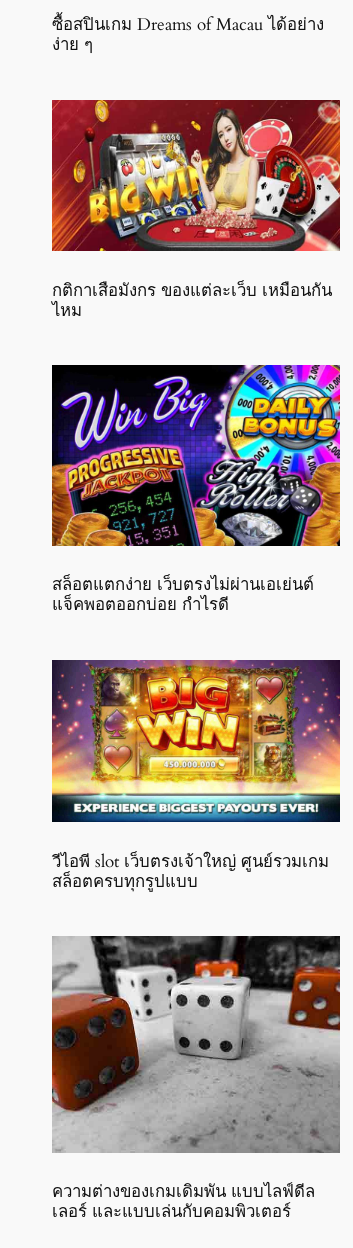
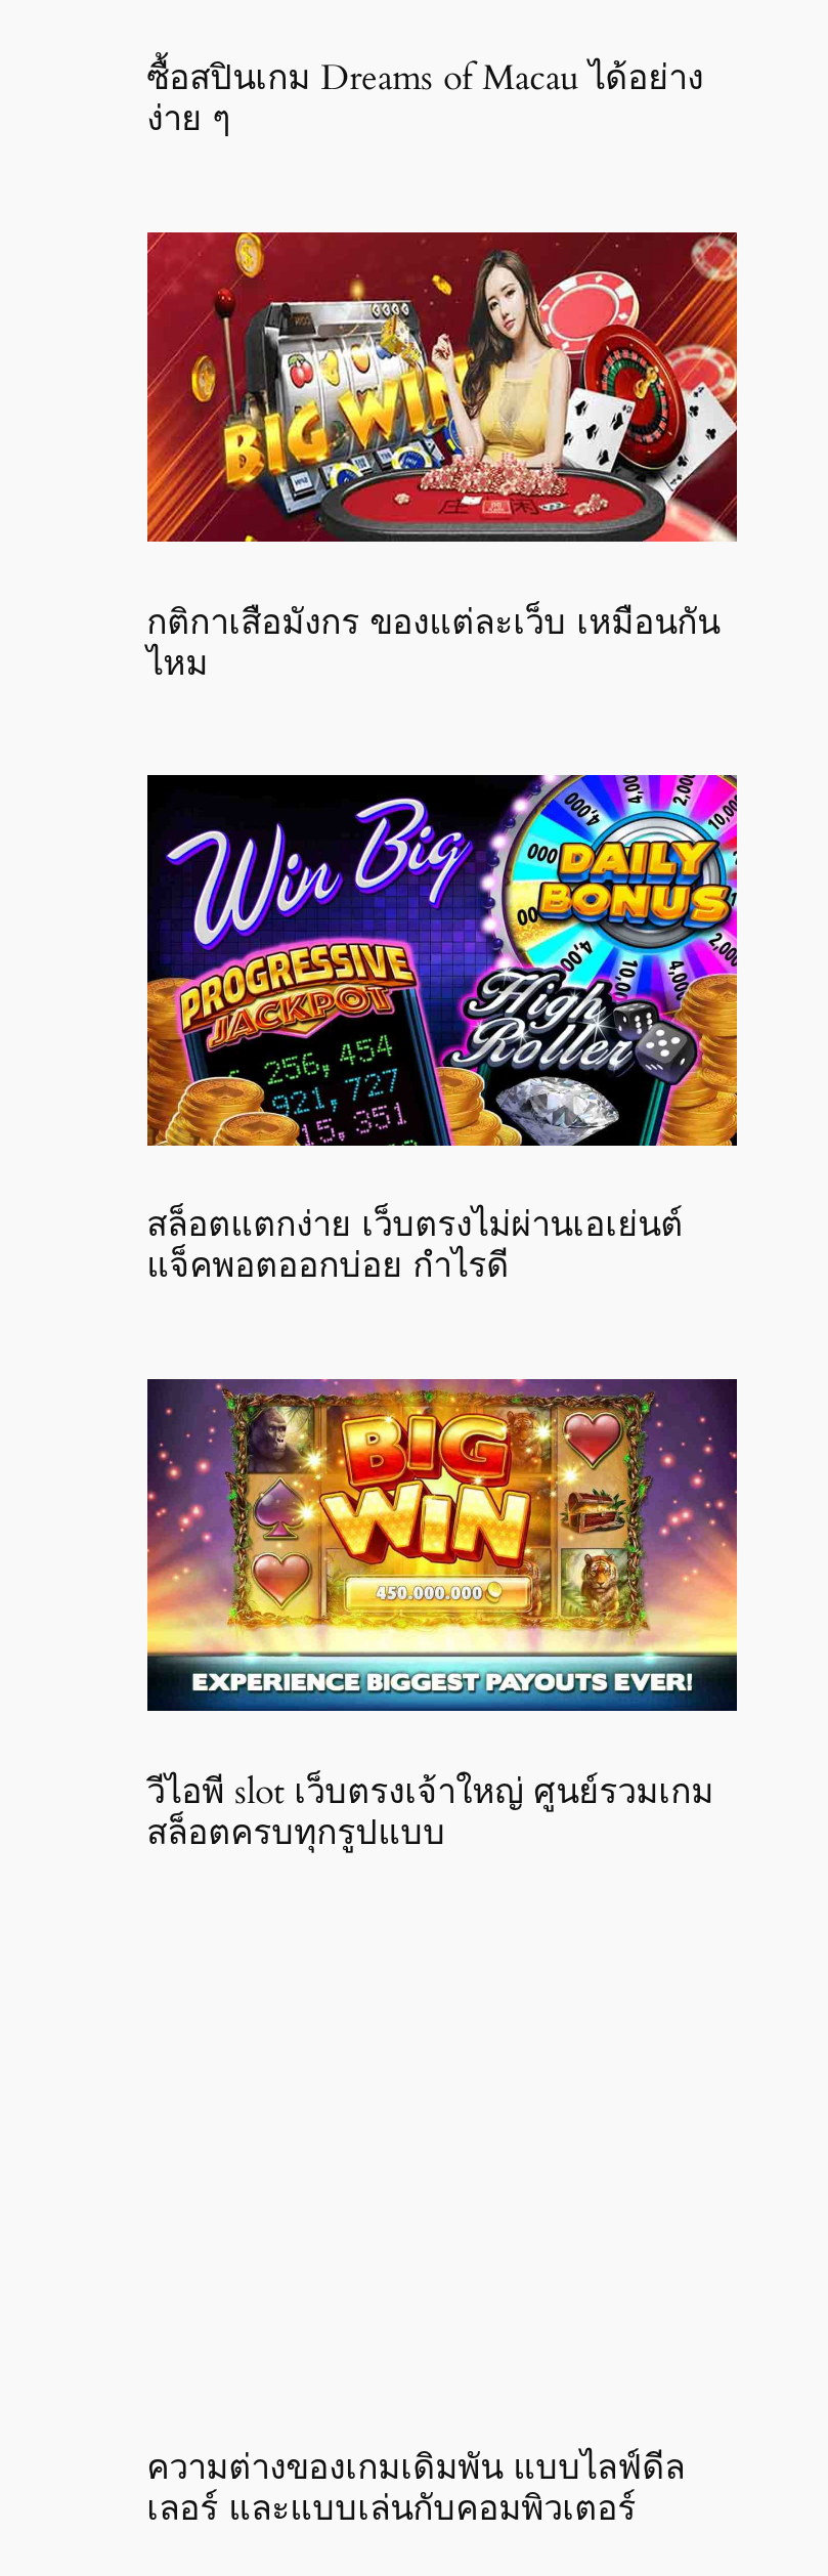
[51,935,341,1154] [image] -> none

